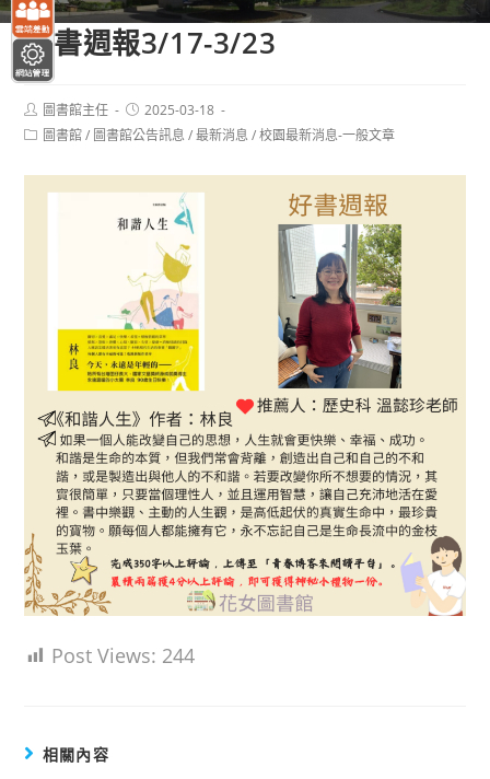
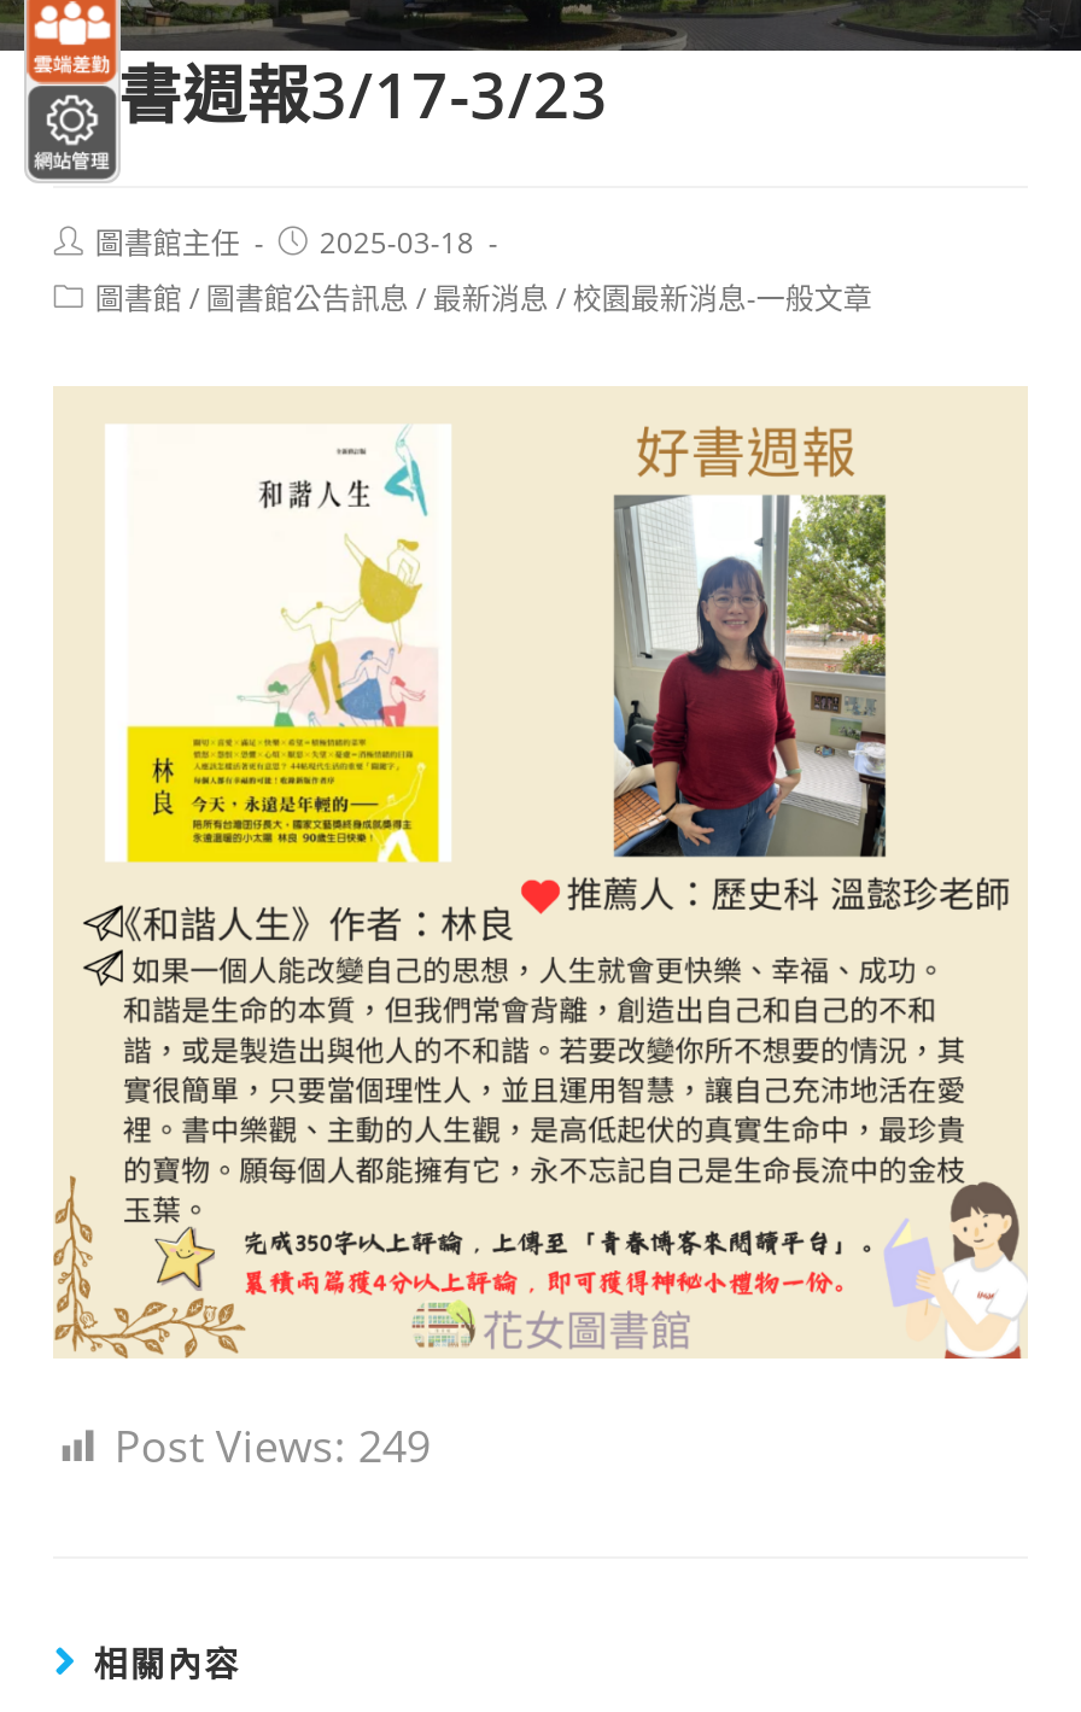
[52,642,195,669] Post Views: 244 -> [114,1417,430,1475] Post Views: 249

